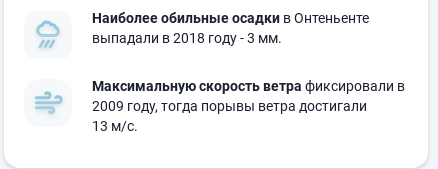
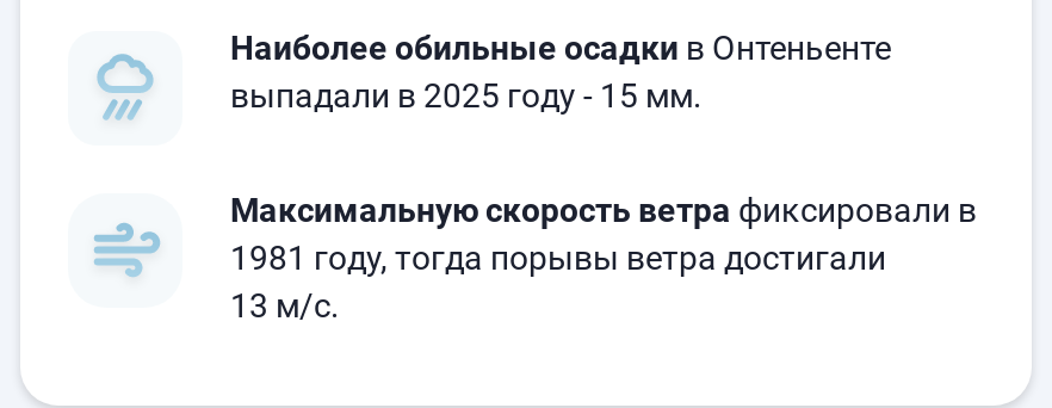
[92,30,282,46] выпадали в 2018 году - 3 мм. -> [230,76,703,115] выпадали в 2025 году - 15 мм.
[92,98,367,114] 2009 году, тогда порывы ветра достигали -> [230,239,886,277] 1981 году, тогда порывы ветра достигали

